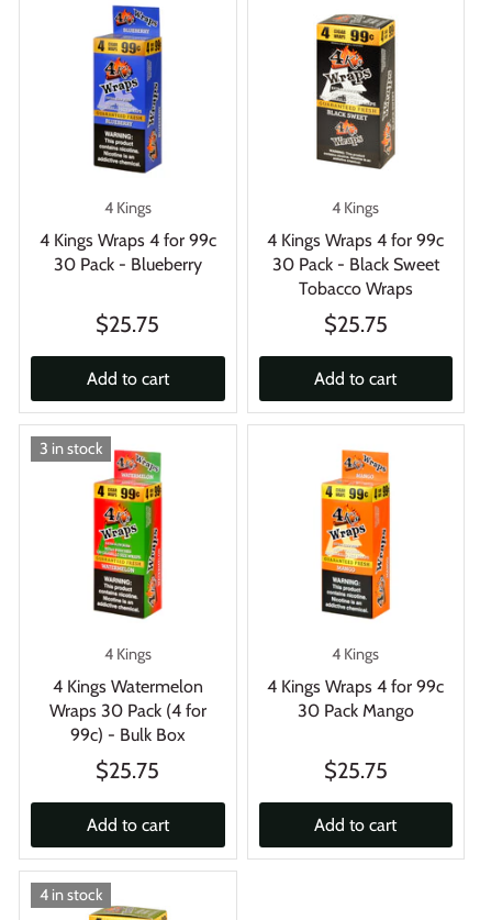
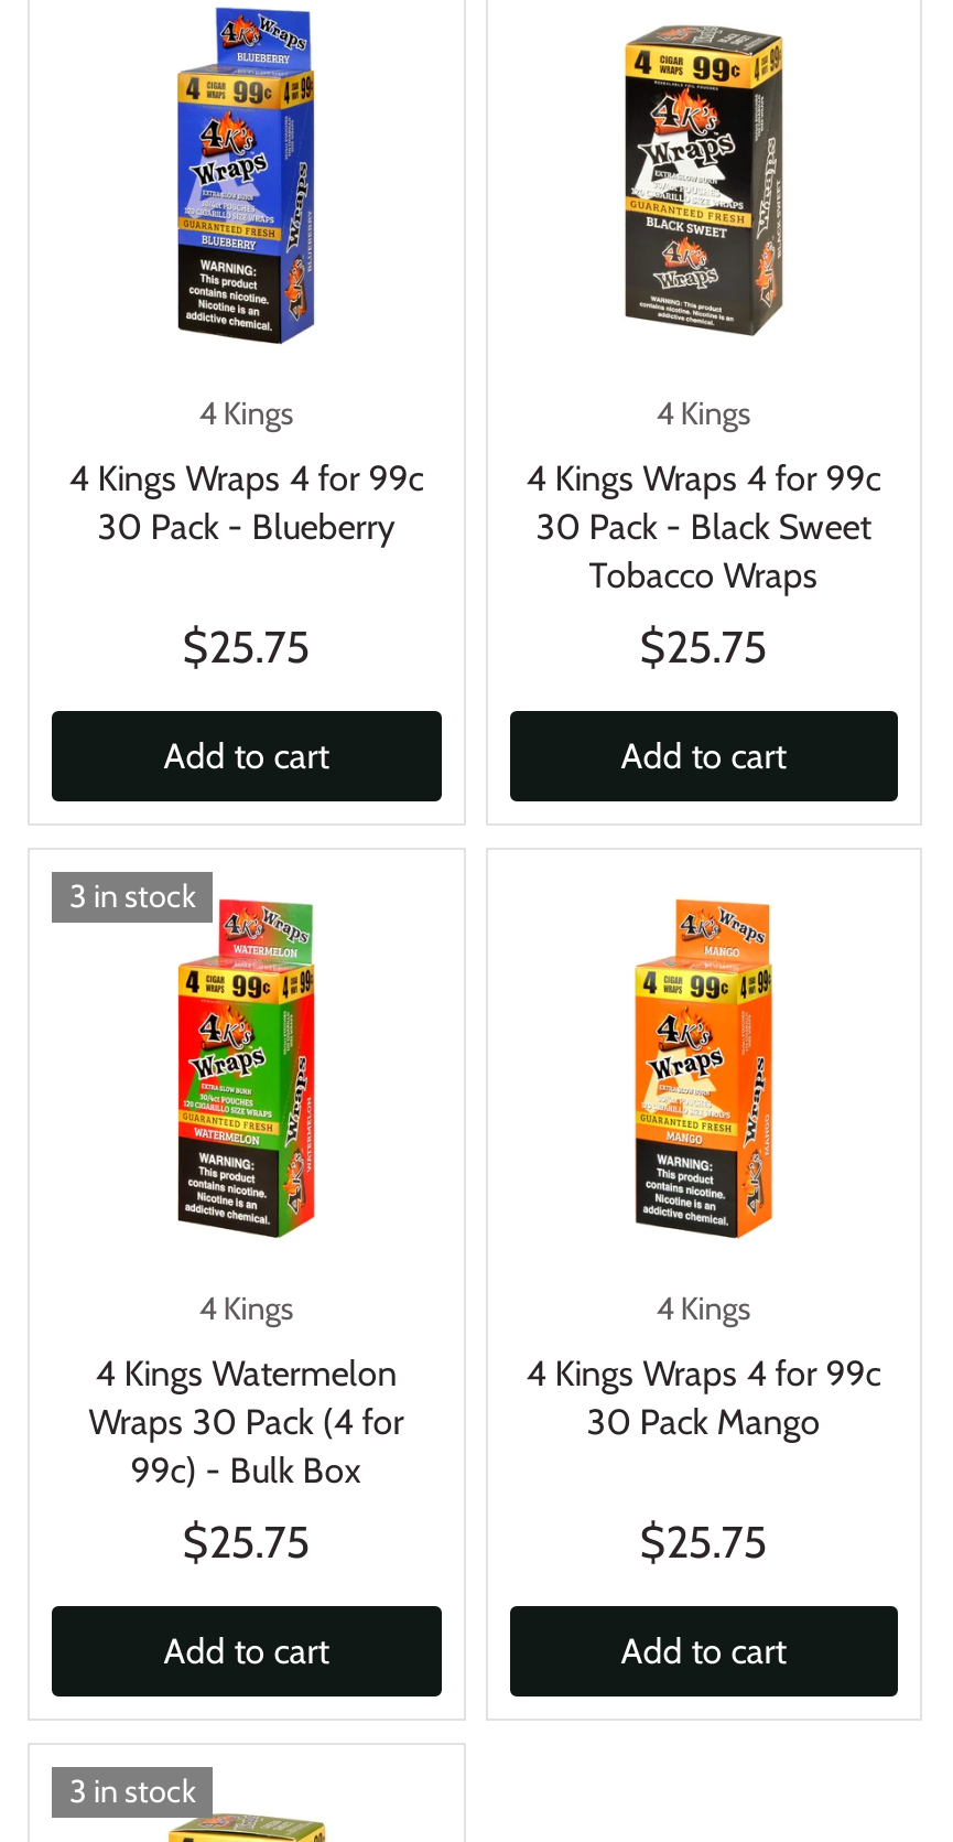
[40,884,102,904] 4 in stock -> [69,1771,195,1810] 3 in stock

